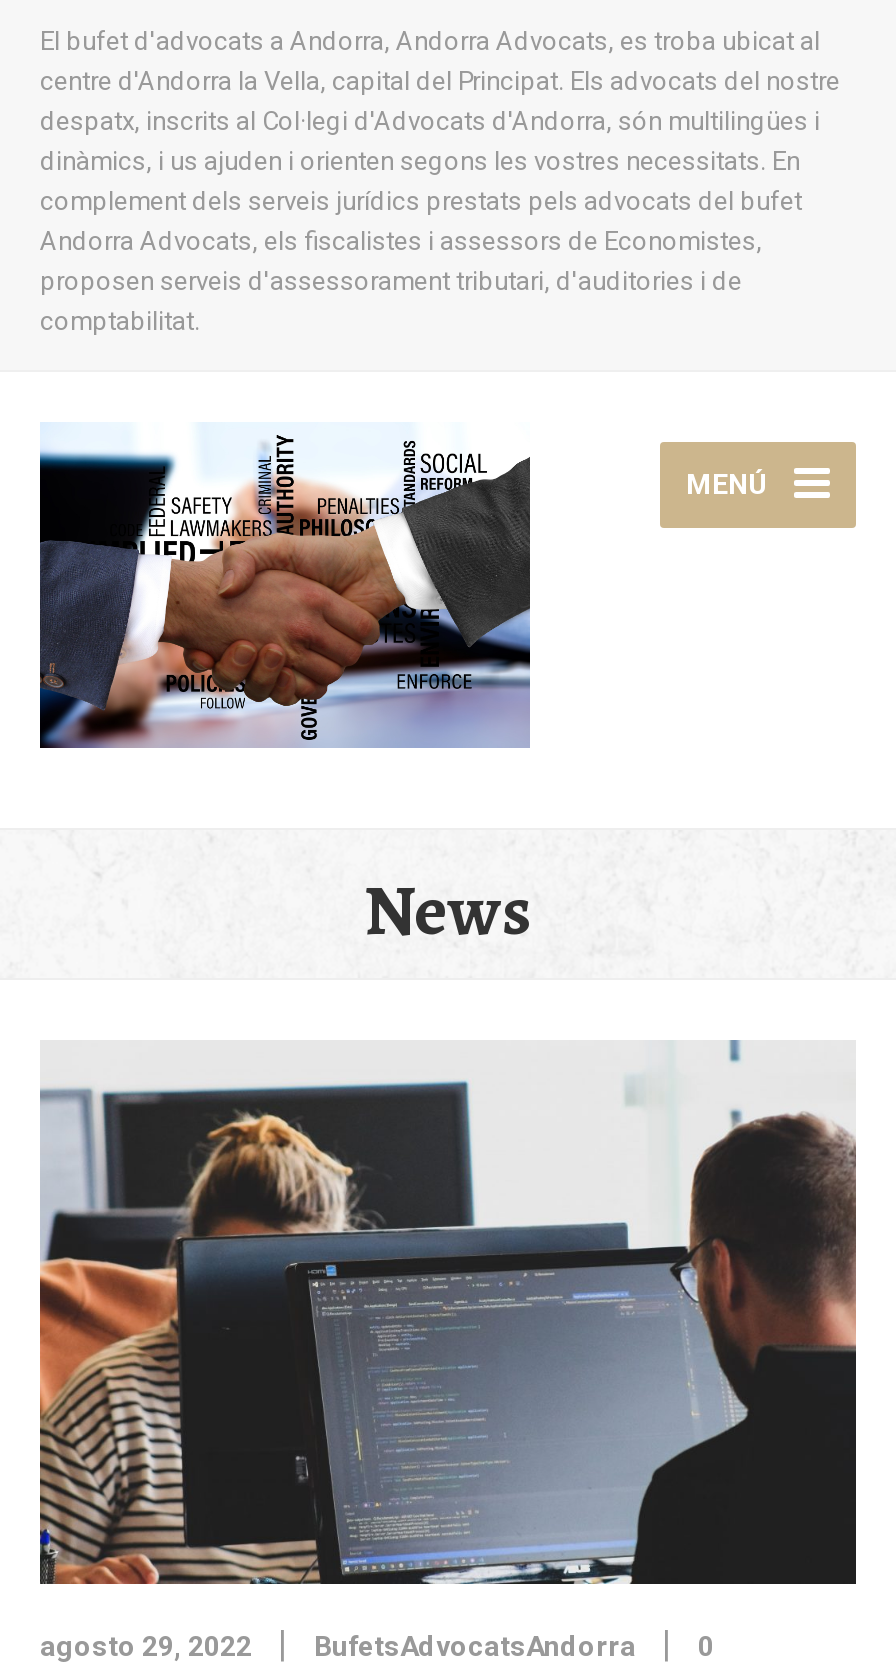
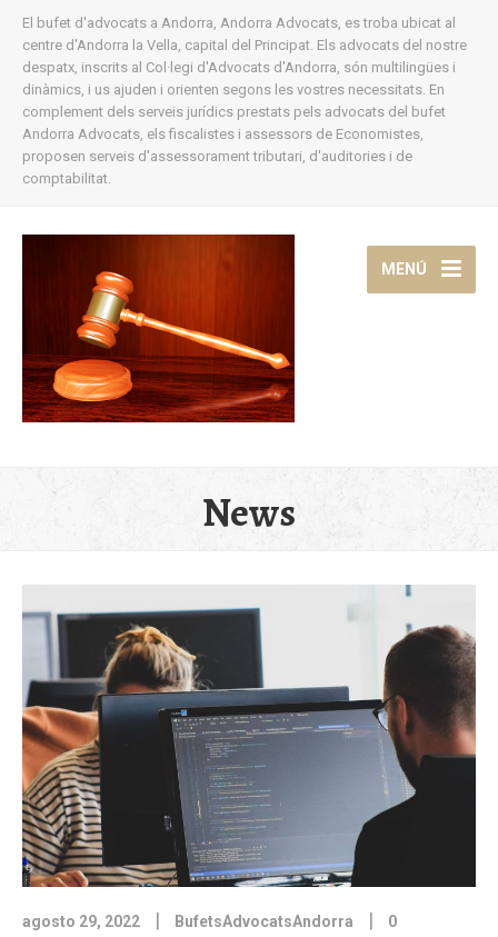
[38,422,532,750] [image] -> [21,233,296,423] [image]

